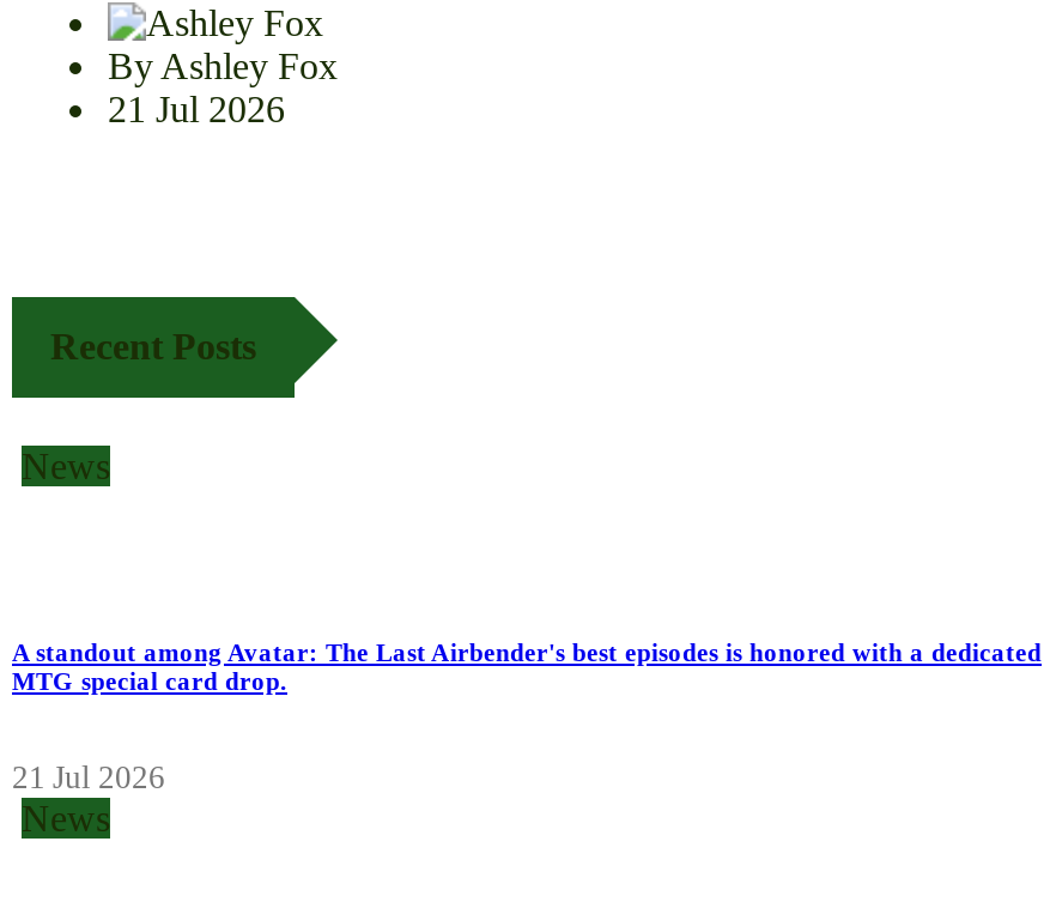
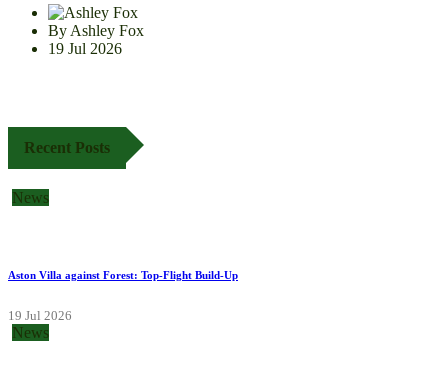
[108,87,285,128] 21 Jul 2026 -> [48,39,122,56] 19 Jul 2026
[12,637,1042,695] A standout among Avatar: The Last Airbender's best episodes is honored with a dedicated | MTG special card drop. -> [8,269,238,281] Aston Villa against Forest: Top-Flight Build-Up
[12,759,165,795] 21 Jul 2026 -> [8,308,72,323] 19 Jul 2026

